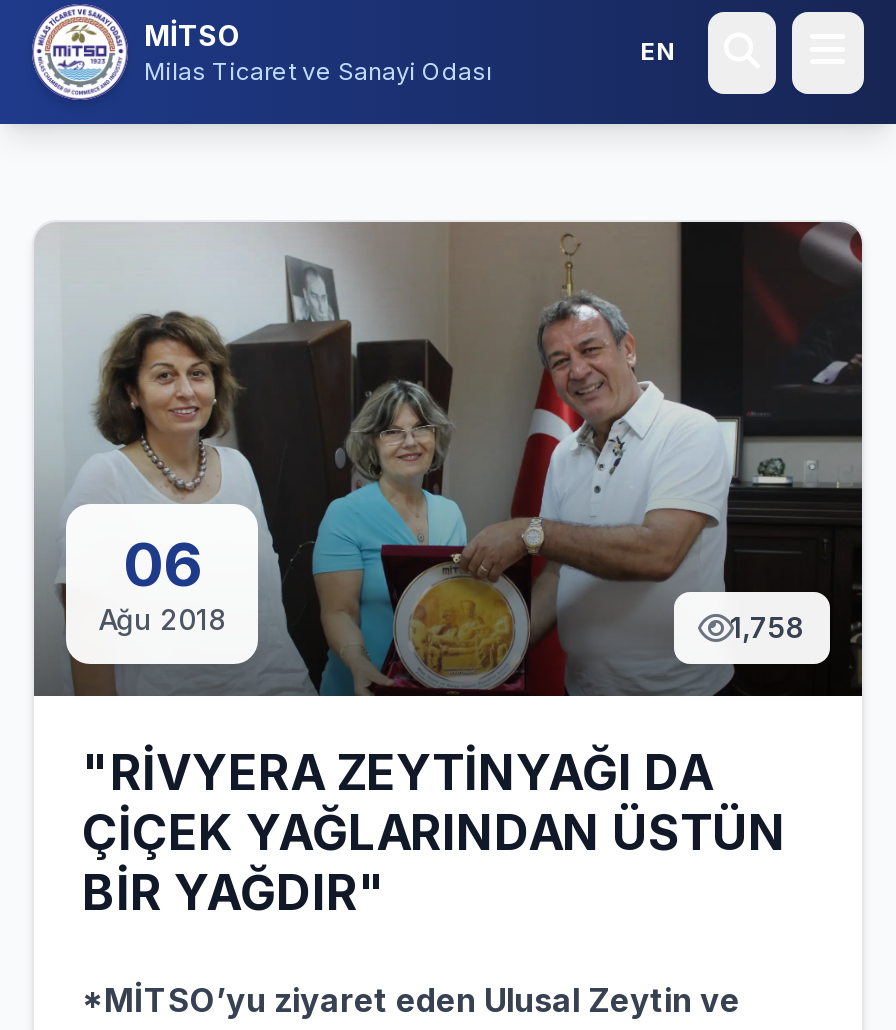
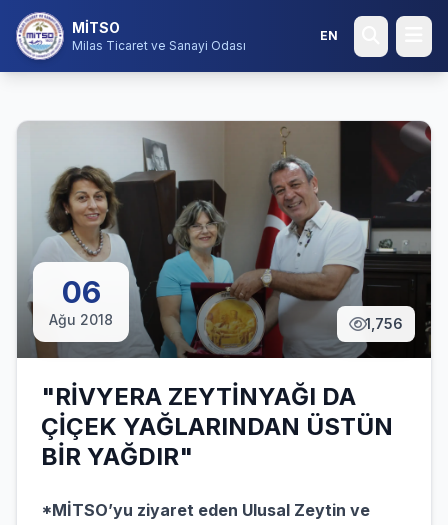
[730,611,806,645] 1,758 -> [365,315,403,332] 1,756

